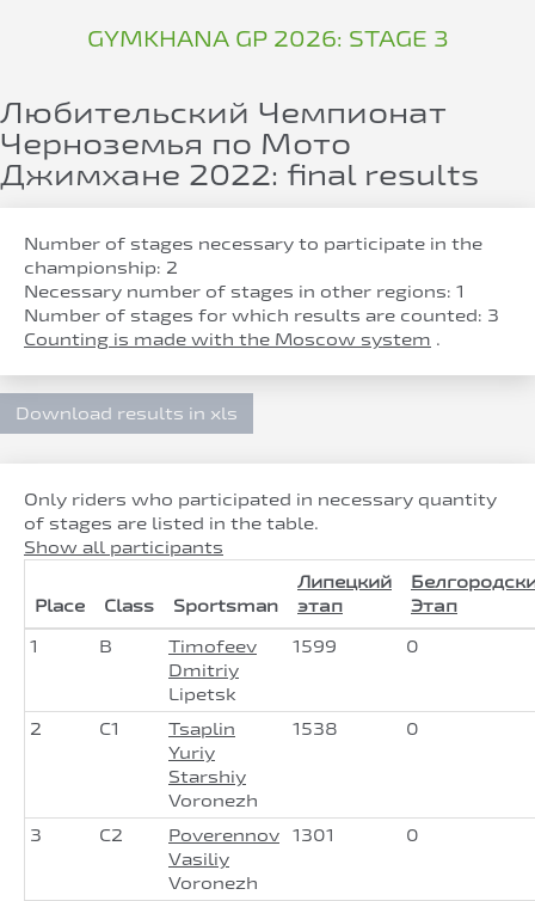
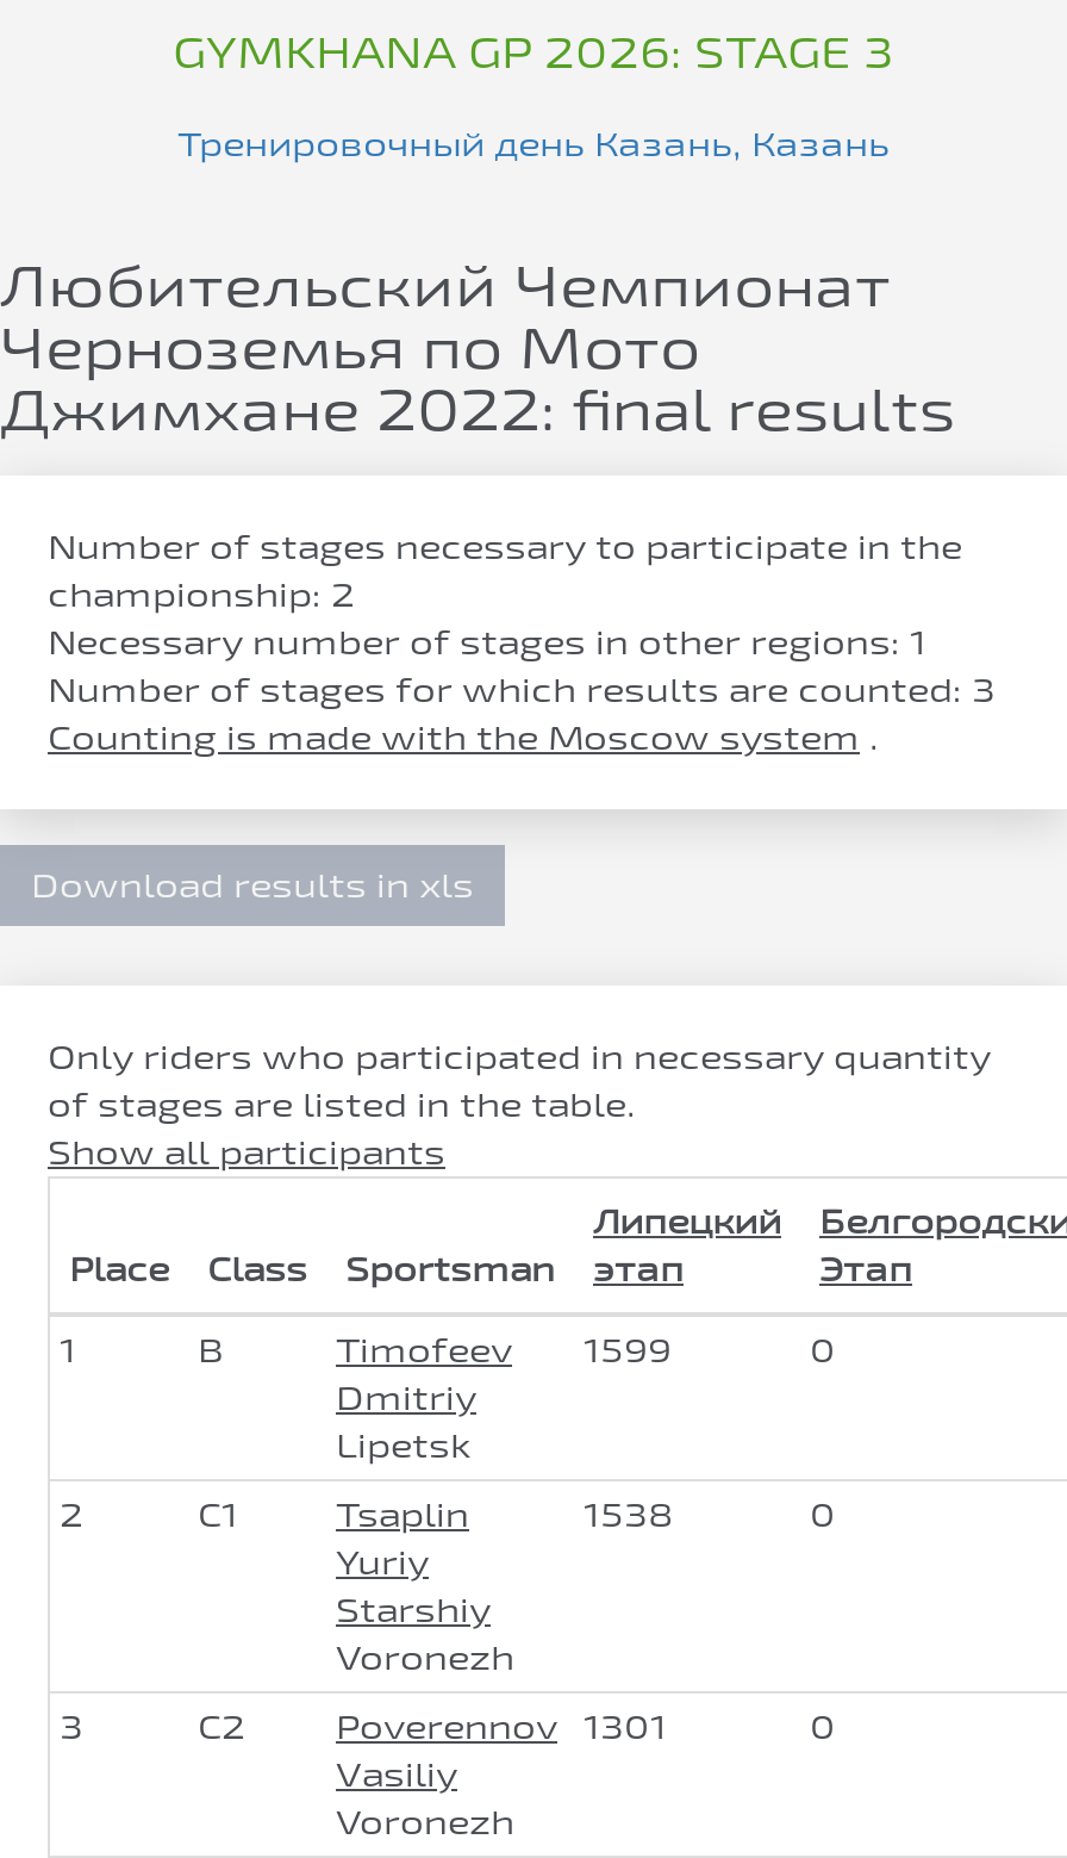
none -> [177,122,890,162] Тренировочный день Казань, Казань

